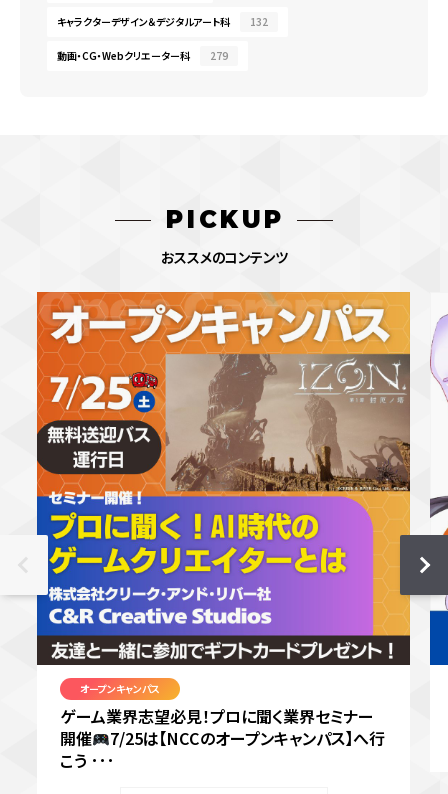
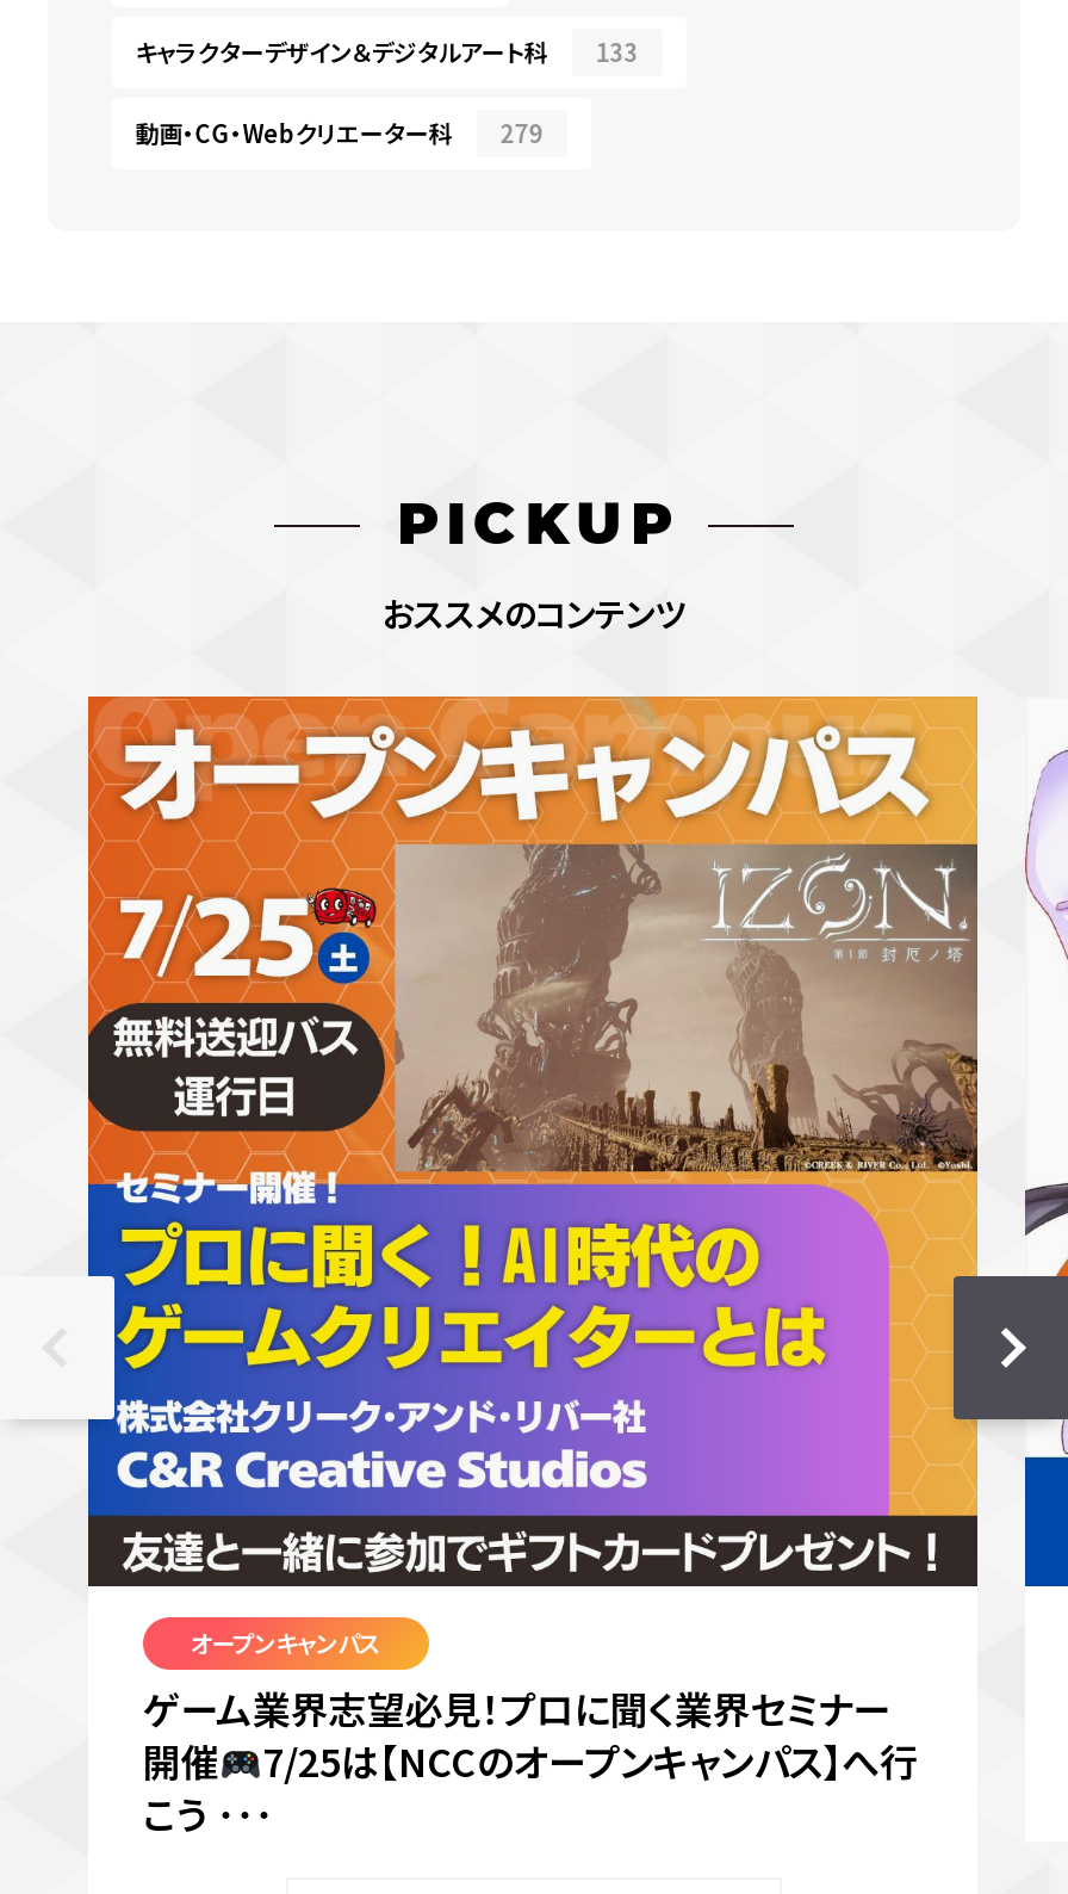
[57,14,268,29] キャラクターデザイン＆デジタルアート科 132 -> [135,33,638,69] キャラクターデザイン＆デジタルアート科 133

